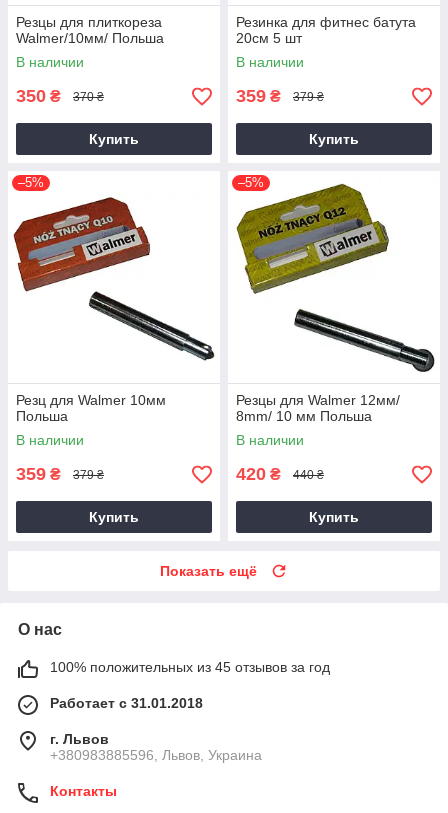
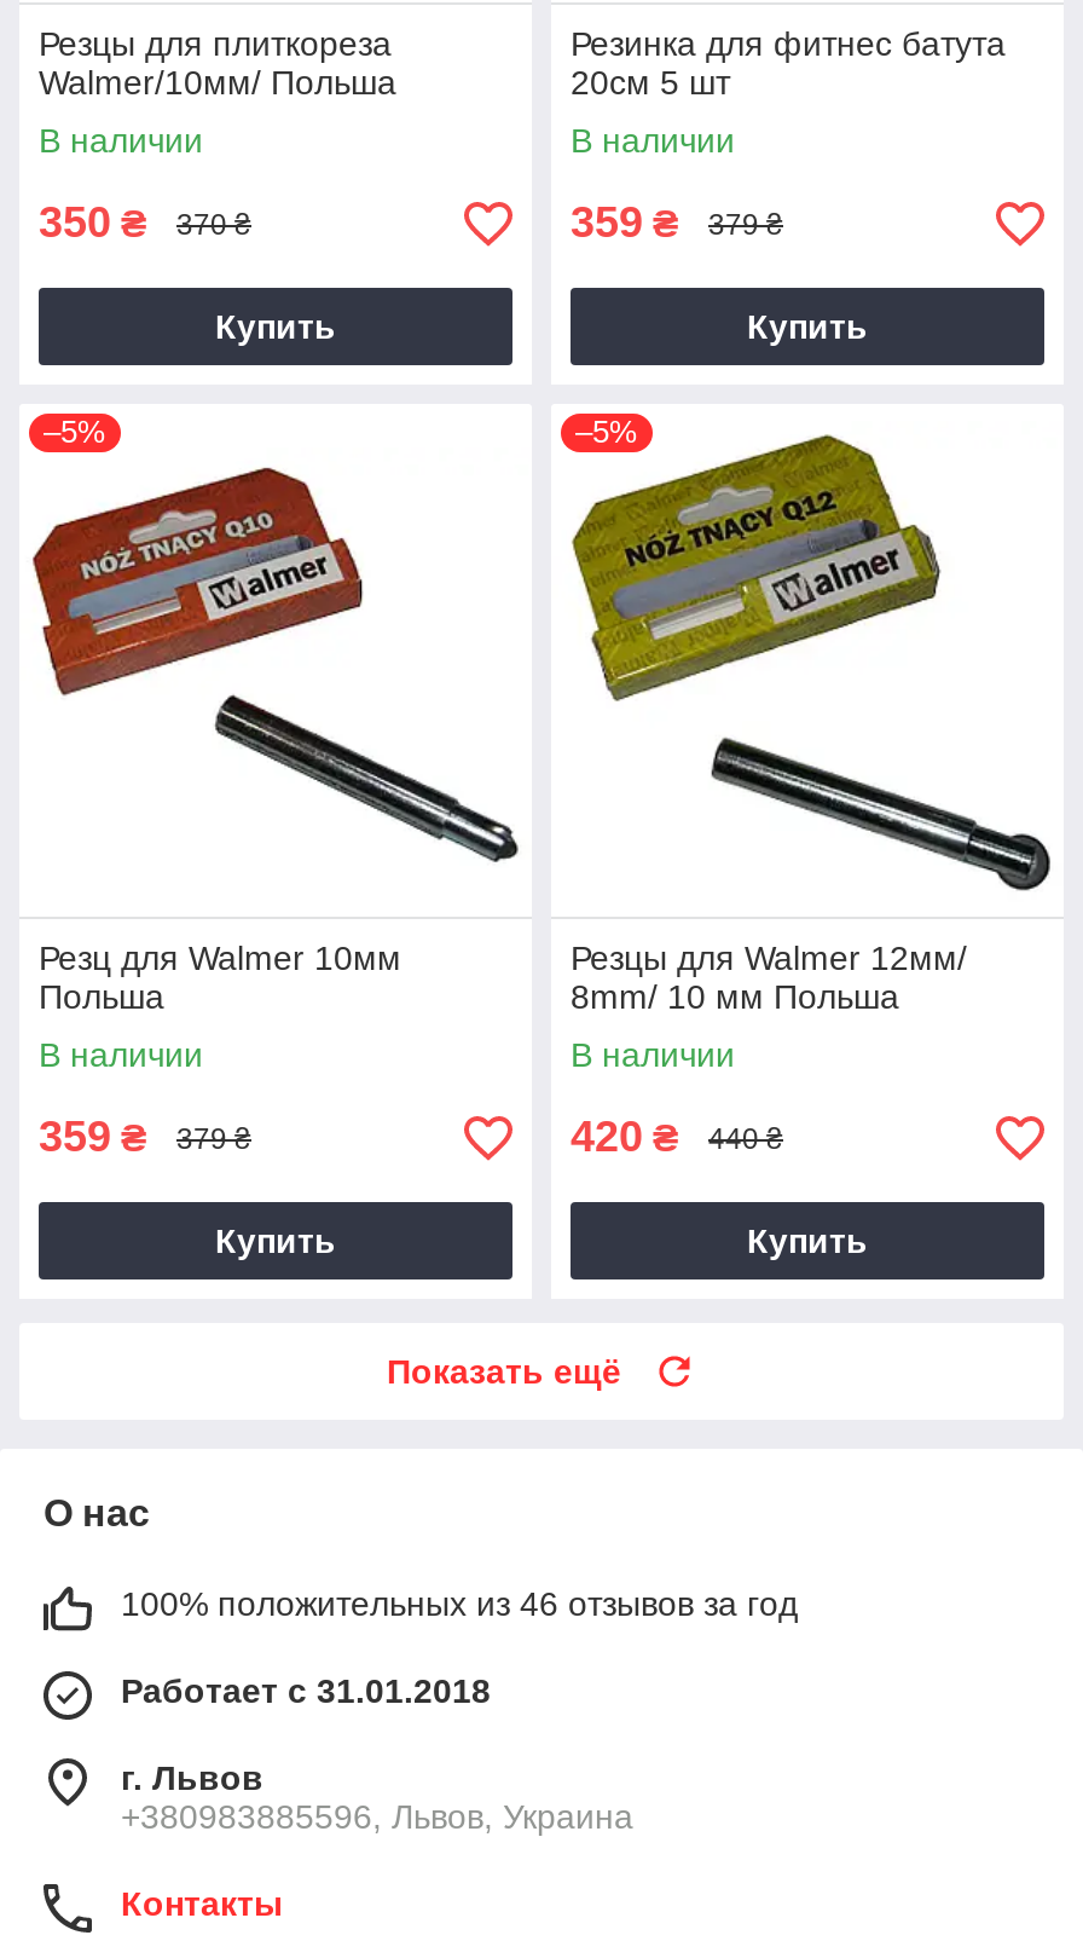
[50,659,330,675] 100% положительных из 45 отзывов за год -> [121,1585,798,1624] 100% положительных из 46 отзывов за год

